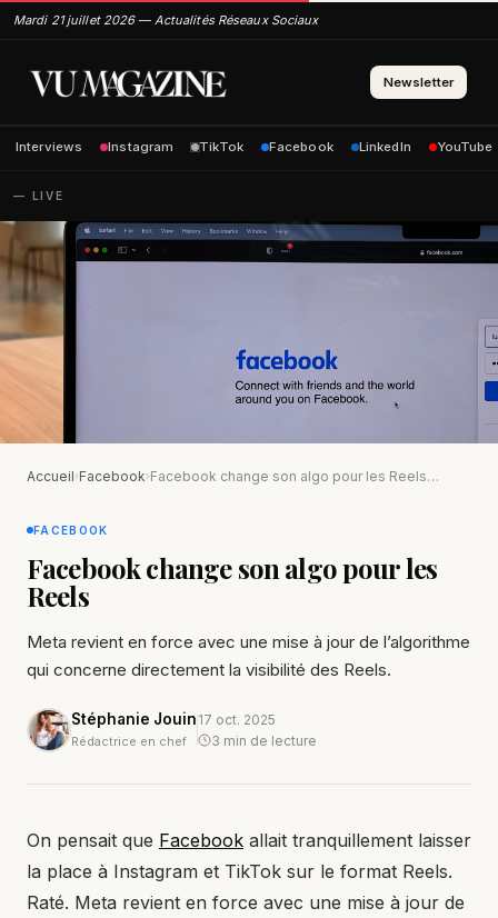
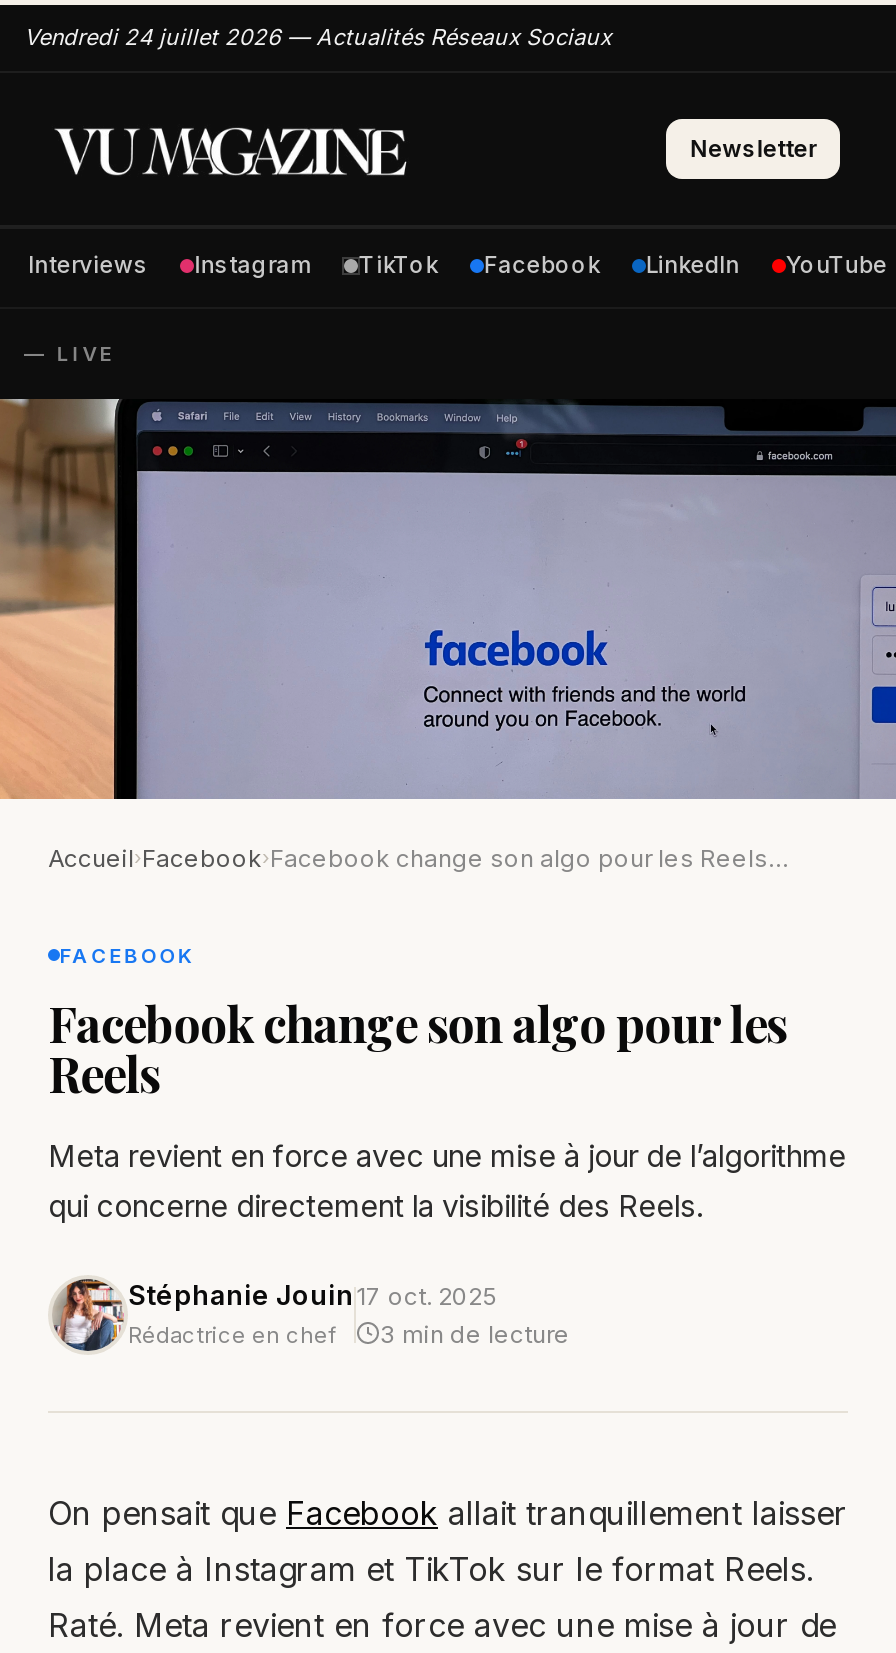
[13,12,318,28] Mardi 21 juillet 2026 — Actualités Réseaux Sociaux -> [24,23,612,51] Vendredi 24 juillet 2026 — Actualités Réseaux Sociaux

